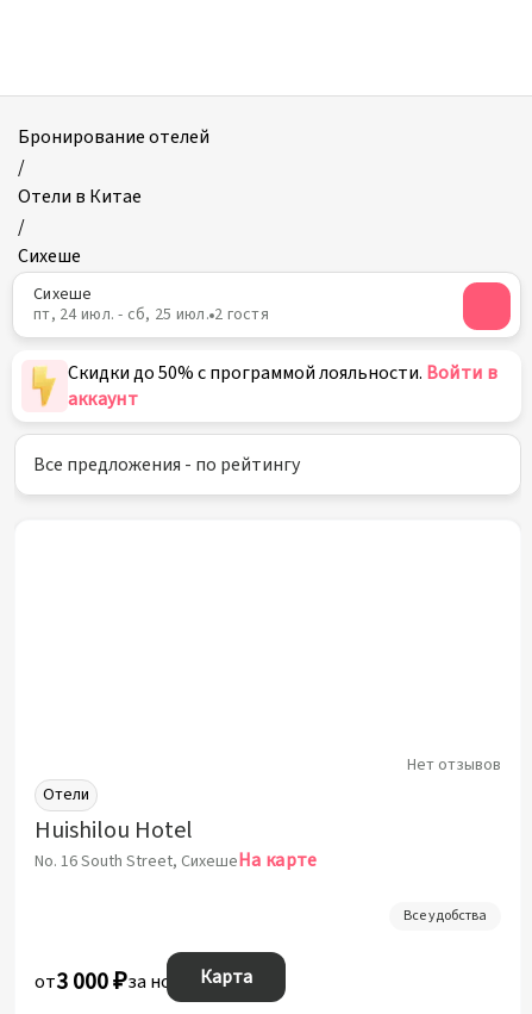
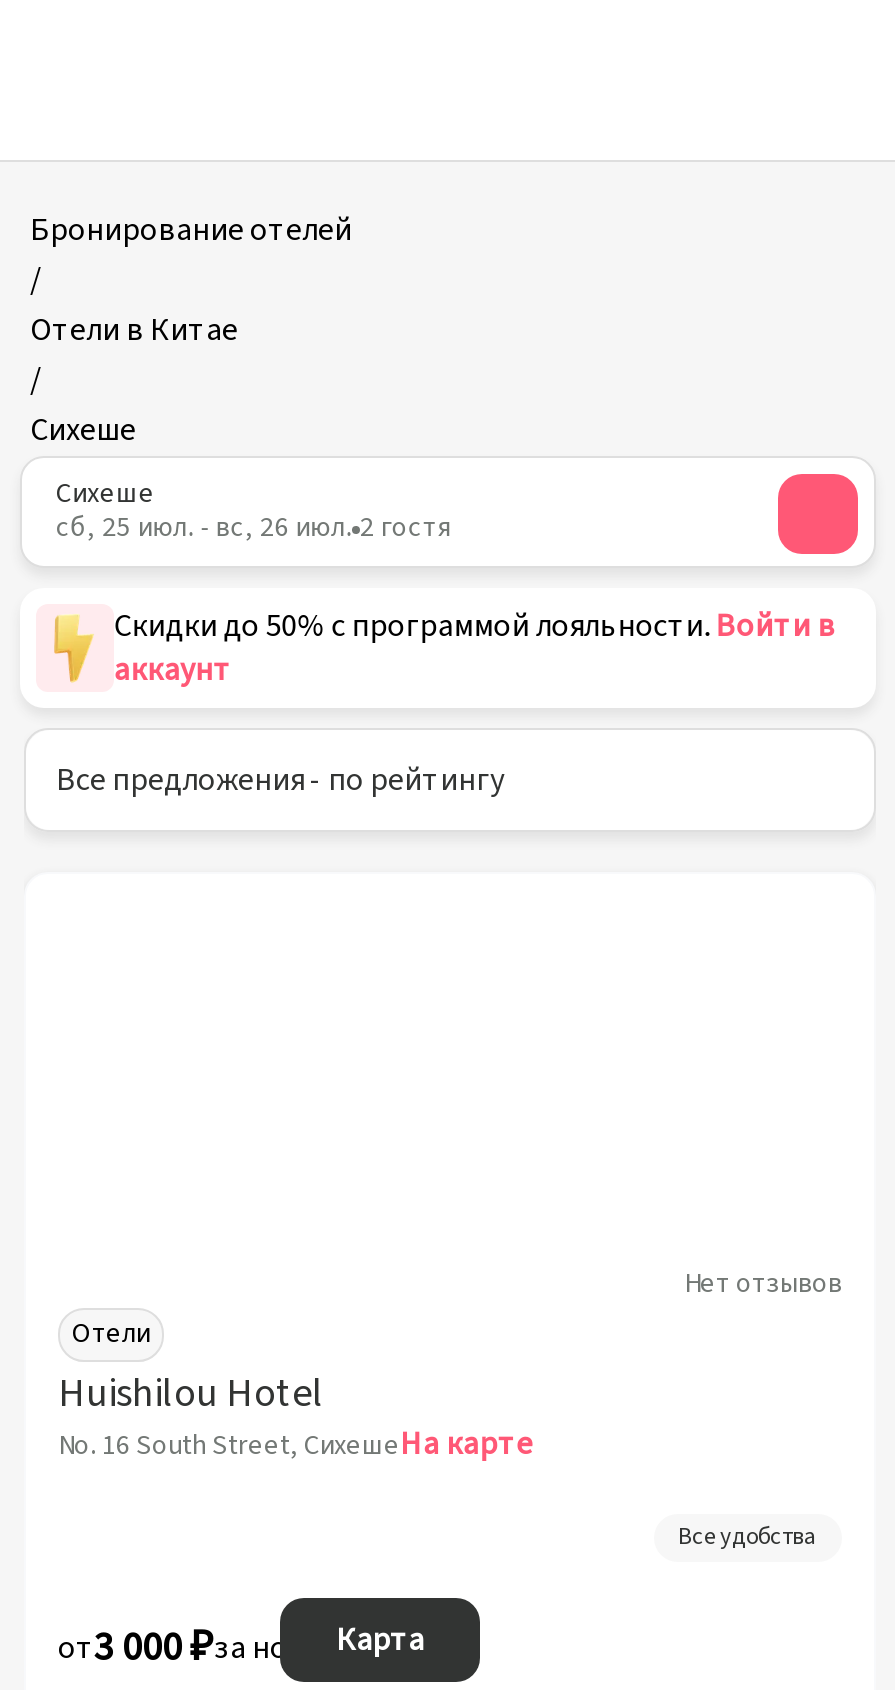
[33,303,269,326] пт, 24 июл. - сб, 25 июл. 2 гостя -> [56,508,452,548] сб, 25 июл. - вс, 26 июл. 2 гостя

